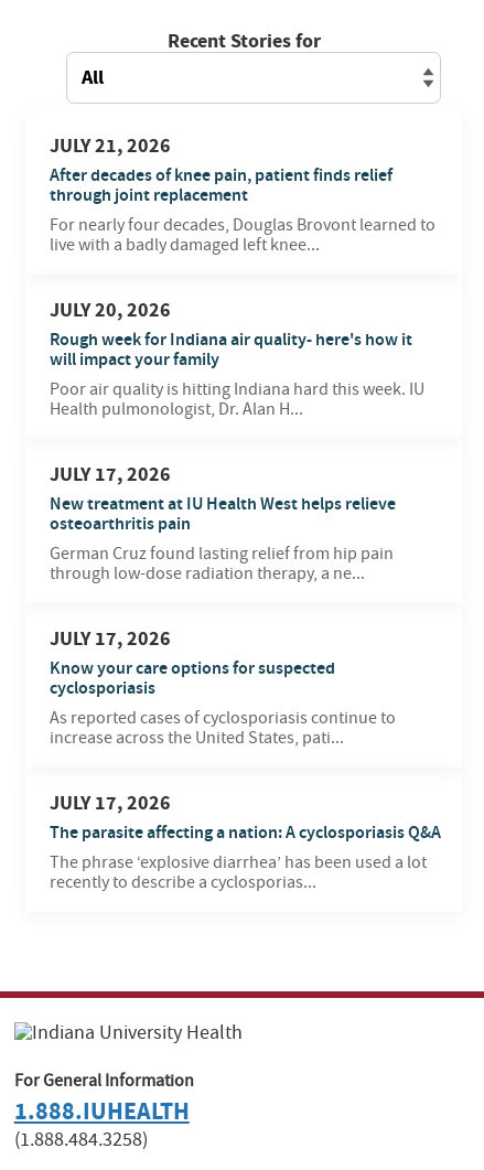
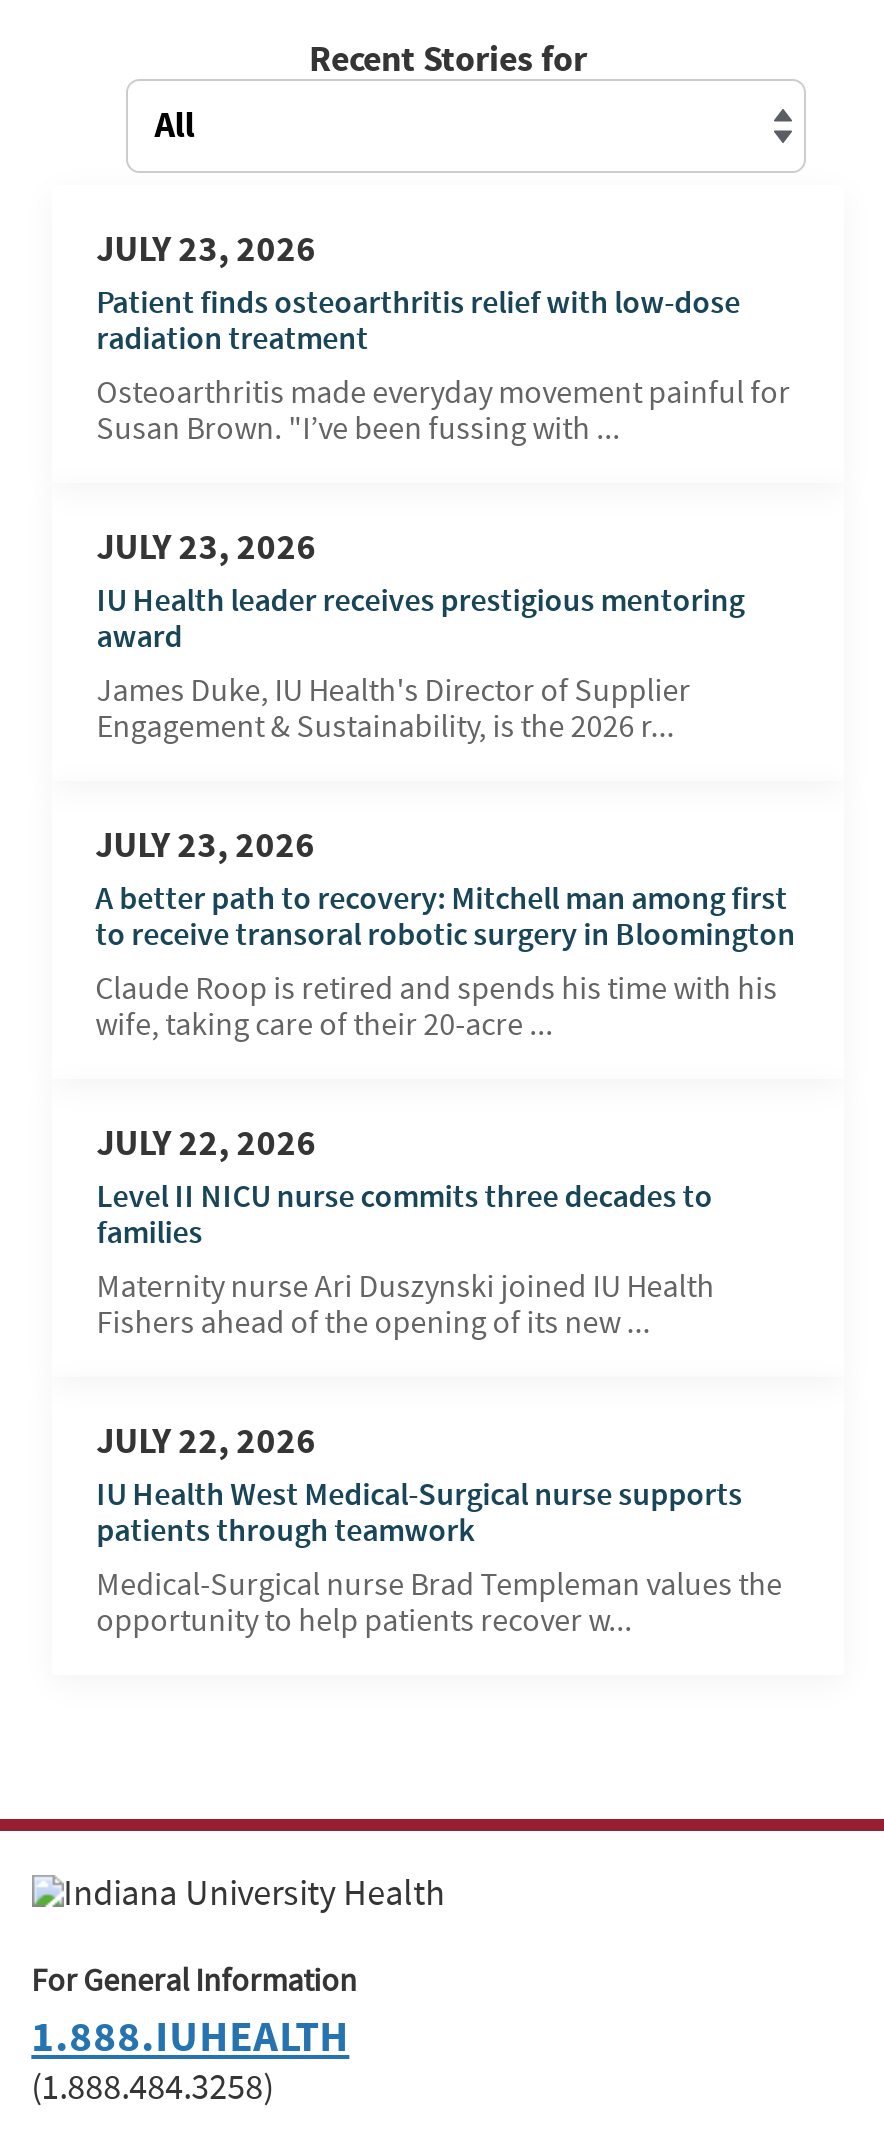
[50,133,436,256] JULY 21, 2026 | After decades of knee pain, patient finds relief | through joint replacement | For nearly four decades, Douglas Brovont learned to | live with a badly damaged left knee... -> [96,226,790,450] JULY 23, 2026 | Patient finds osteoarthritis relief with low-dose | radiation treatment | Osteoarthritis made everyday movement painful for | Susan Brown. "I’ve been fussing with ...
[50,297,425,421] JULY 20, 2026 | Rough week for Indiana air quality- here's how it | will impact your family | Poor air quality is hitting Indiana hard this week. IU | Health pulmonologist, Dr. Alan H... -> [96,524,744,748] JULY 23, 2026 | IU Health leader receives prestigious mentoring | award | James Duke, IU Health's Director of Supplier | Engagement & Sustainability, is the 2026 r...
[50,461,396,585] JULY 17, 2026 | New treatment at IU Health West helps relieve | osteoarthritis pain | German Cruz found lasting relief from hip pain | through low-dose radiation therapy, a ne... -> [95,822,795,1046] JULY 23, 2026 | A better path to recovery: Mitchell man among first | to receive transoral robotic surgery in Bloomington | Claude Roop is retired and spends his time with his | wife, taking care of their 20-acre ...
[50,626,396,749] JULY 17, 2026 | Know your care options for suspected | cyclosporiasis | As reported cases of cyclosporiasis continue to | increase across the United States, pati... -> [96,1120,714,1344] JULY 22, 2026 | Level II NICU nurse commits three decades to | families | Maternity nurse Ari Duszynski joined IU Health | Fishers ahead of the opening of its new ...
[50,790,441,894] JULY 17, 2026 | The parasite affecting a nation: A cyclosporiasis Q&A | The phrase ‘explosive diarrhea’ has been used a lot | recently to describe a cyclosporias... -> [96,1418,782,1642] JULY 22, 2026 | IU Health West Medical-Surgical nurse supports | patients through teamwork | Medical-Surgical nurse Brad Templeman values the | opportunity to help patients recover w...

